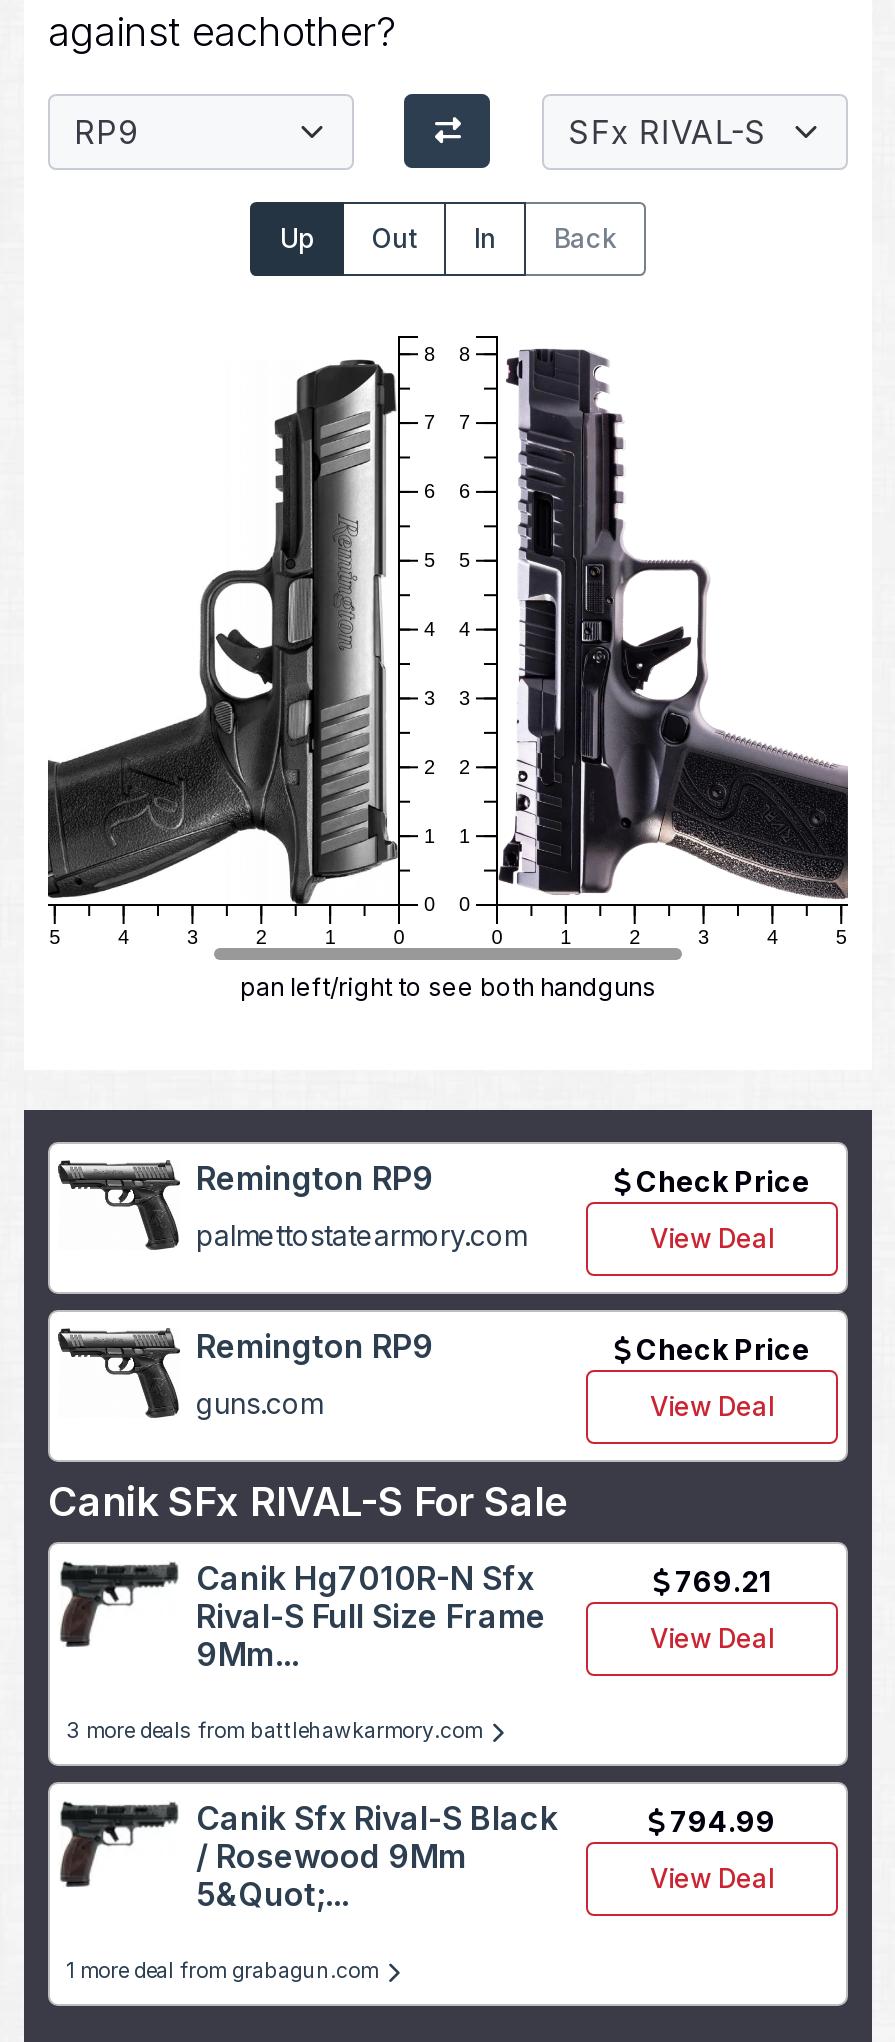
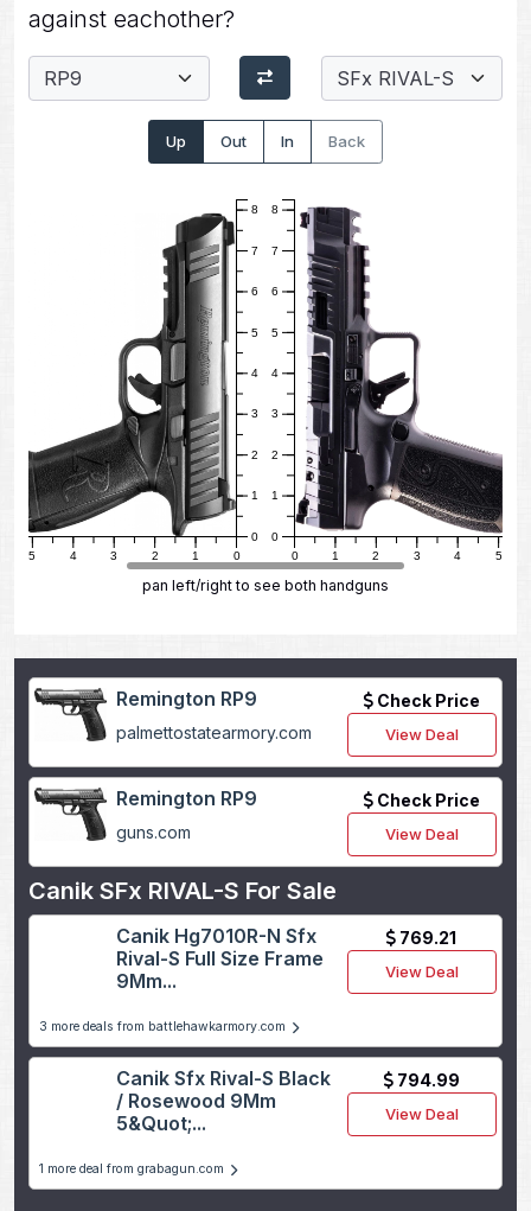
[58,1560,180,1648] [image] -> none
[58,1800,180,1888] [image] -> none

